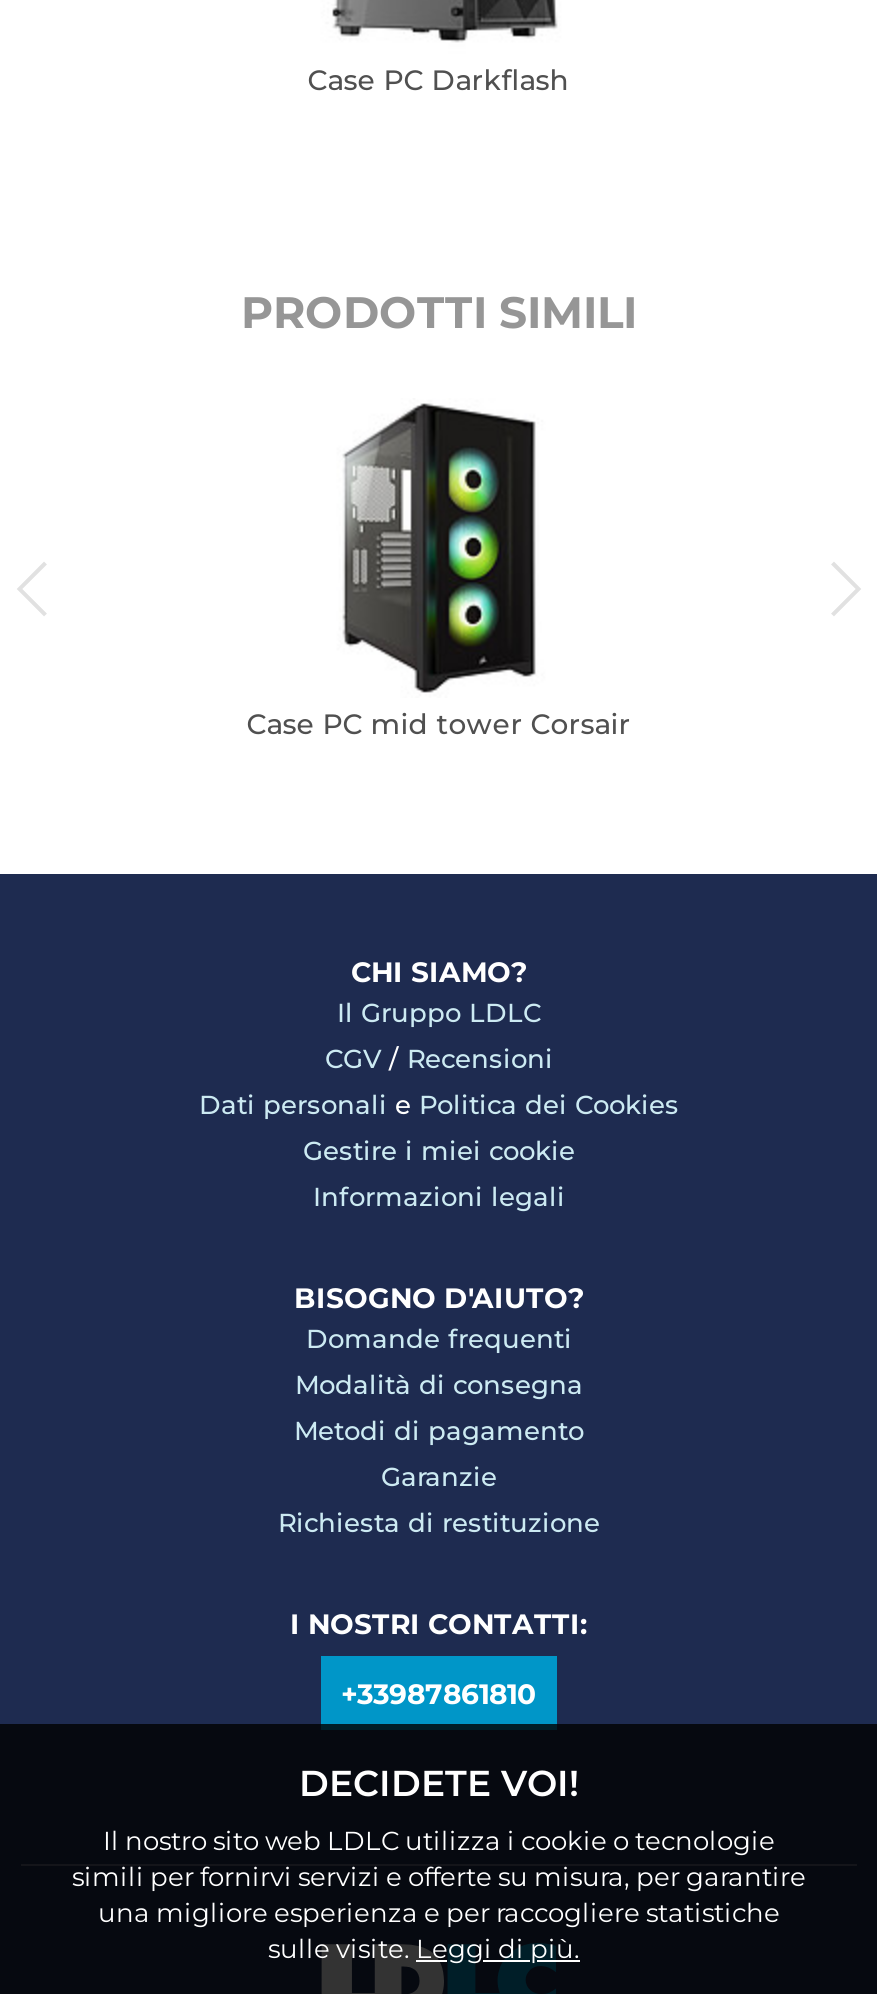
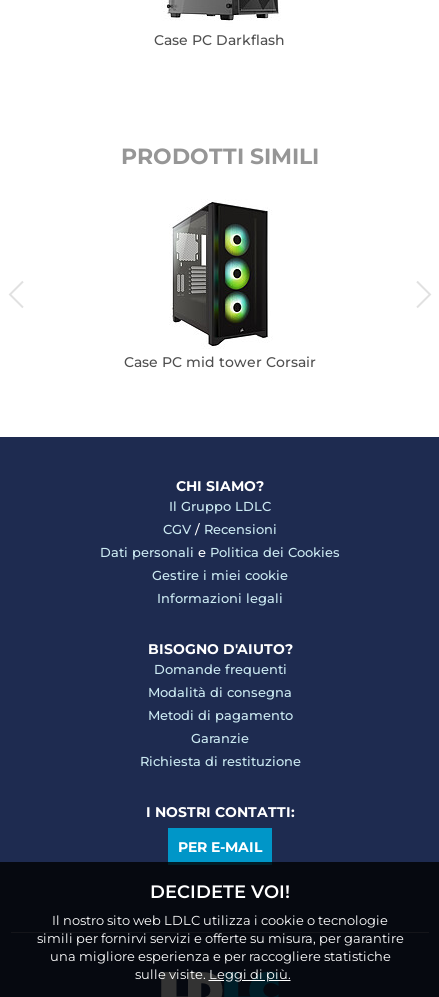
[341,1676,537,1712] +33987861810 -> [178,838,262,856] PER E-MAIL

